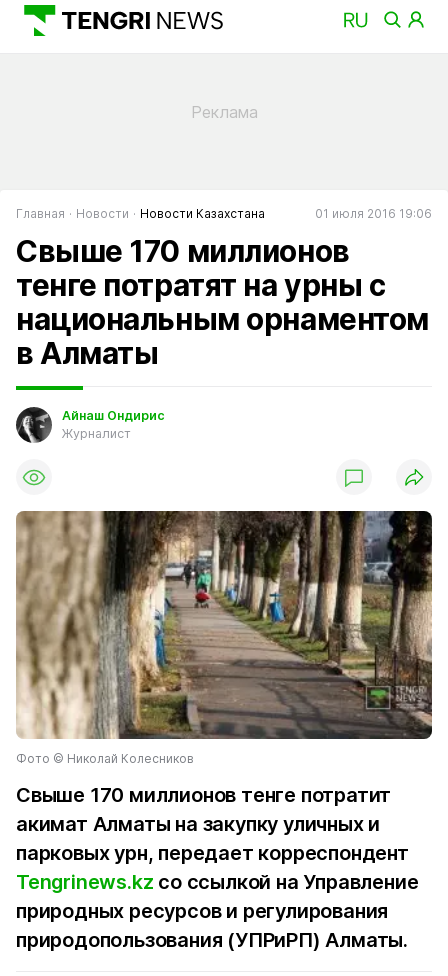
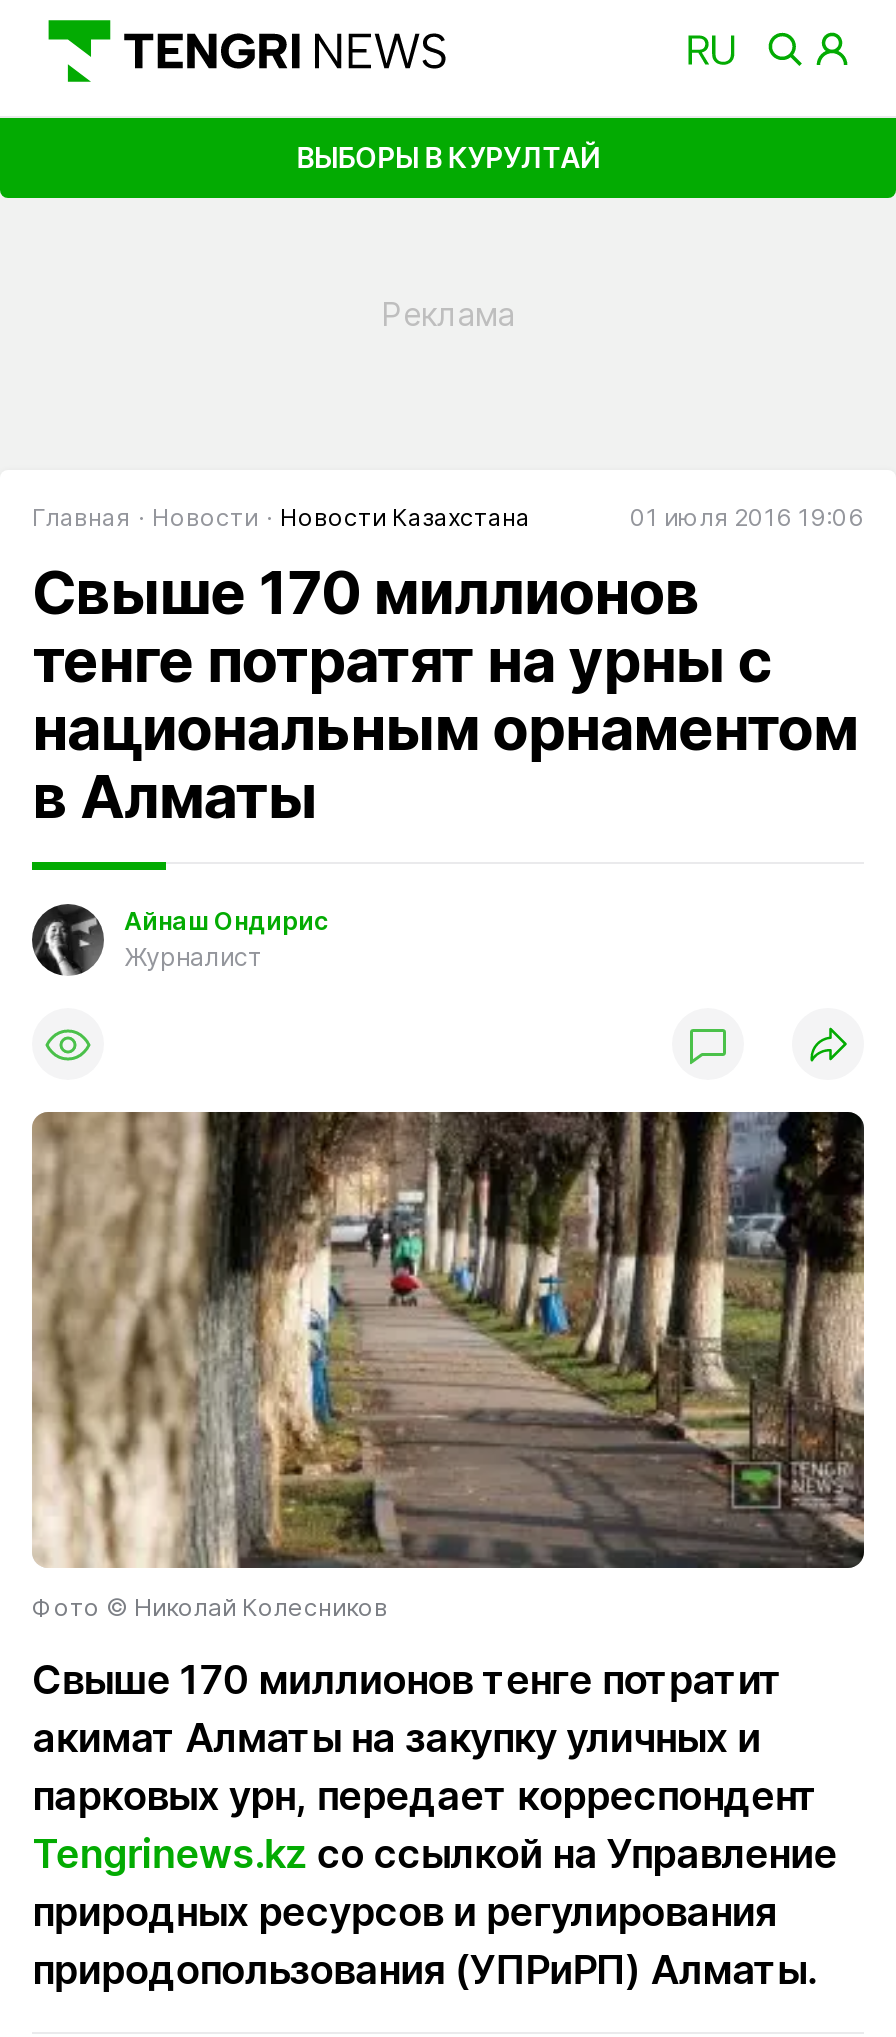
none -> [296,139,600,173] ВЫБОРЫ В КУРУЛТАЙ

